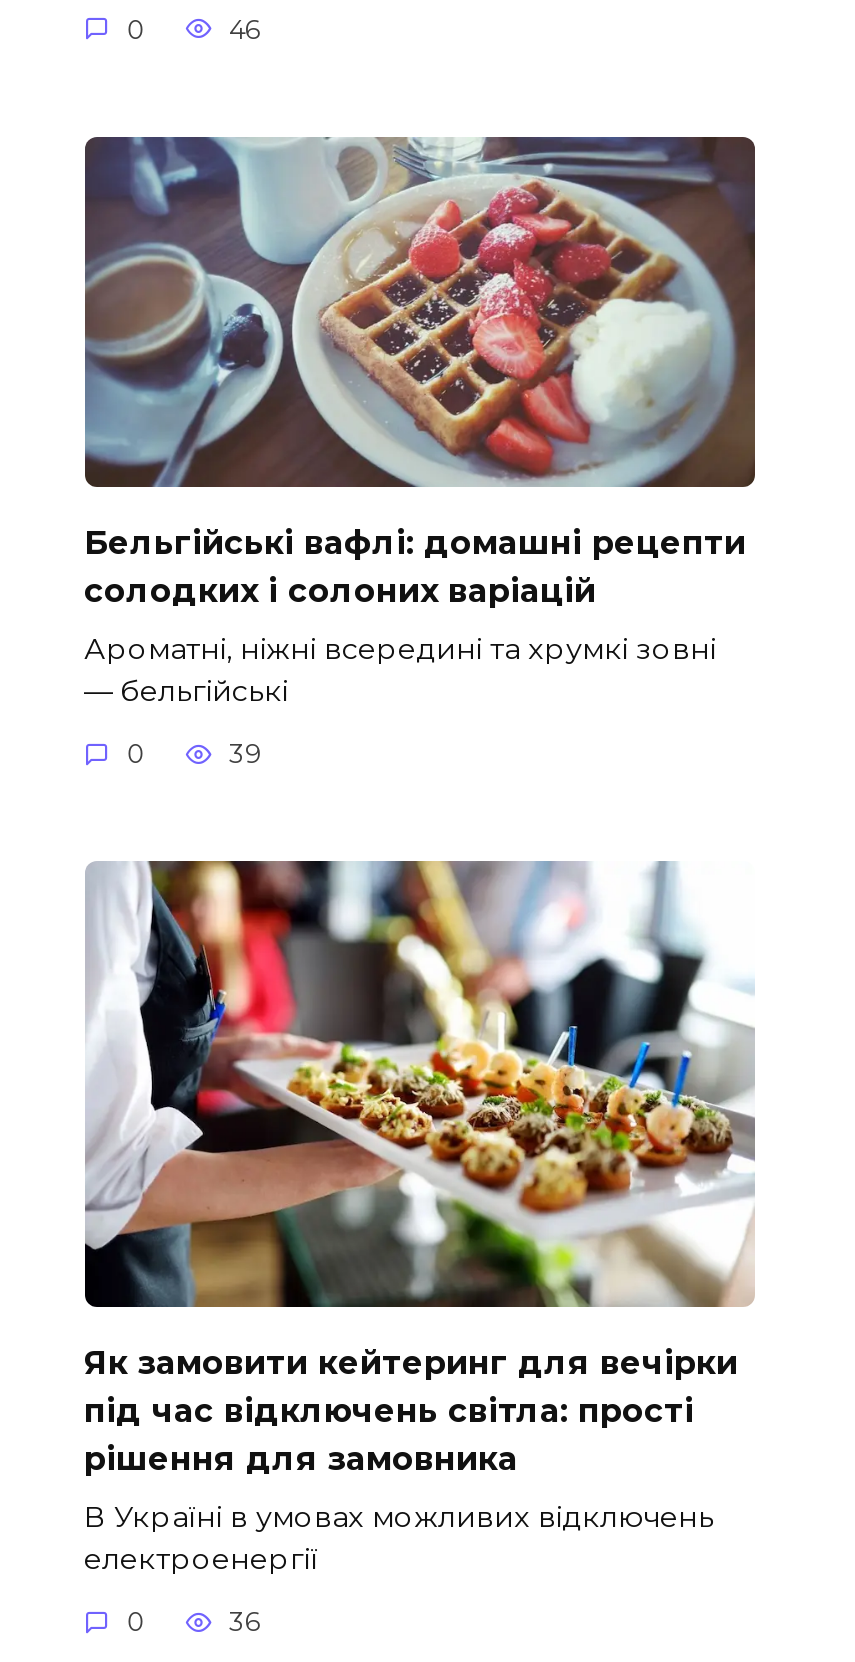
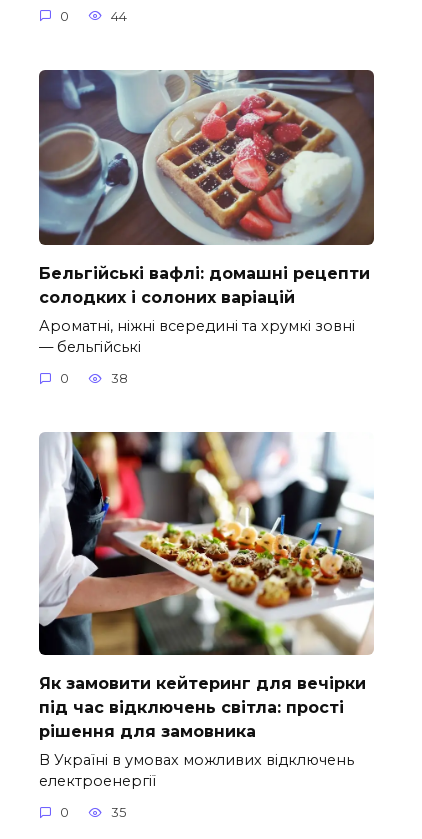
[229,14,261,44] 46 -> [111,9,127,24] 44
[229,740,261,770] 39 -> [111,371,128,386] 38
[229,1607,261,1637] 36 -> [111,805,126,820] 35

